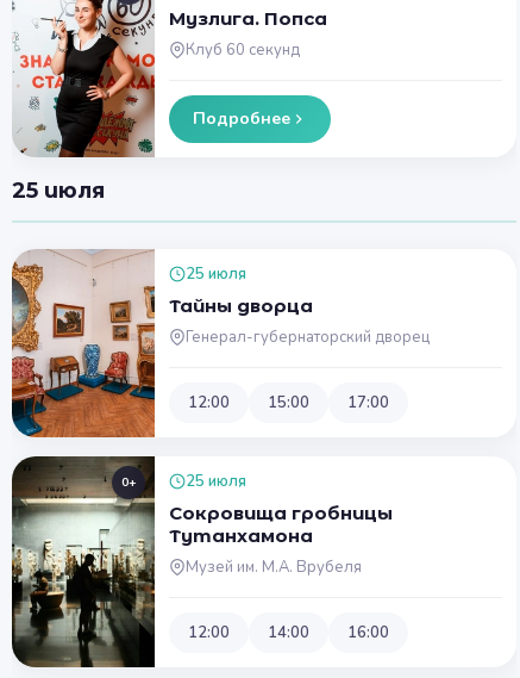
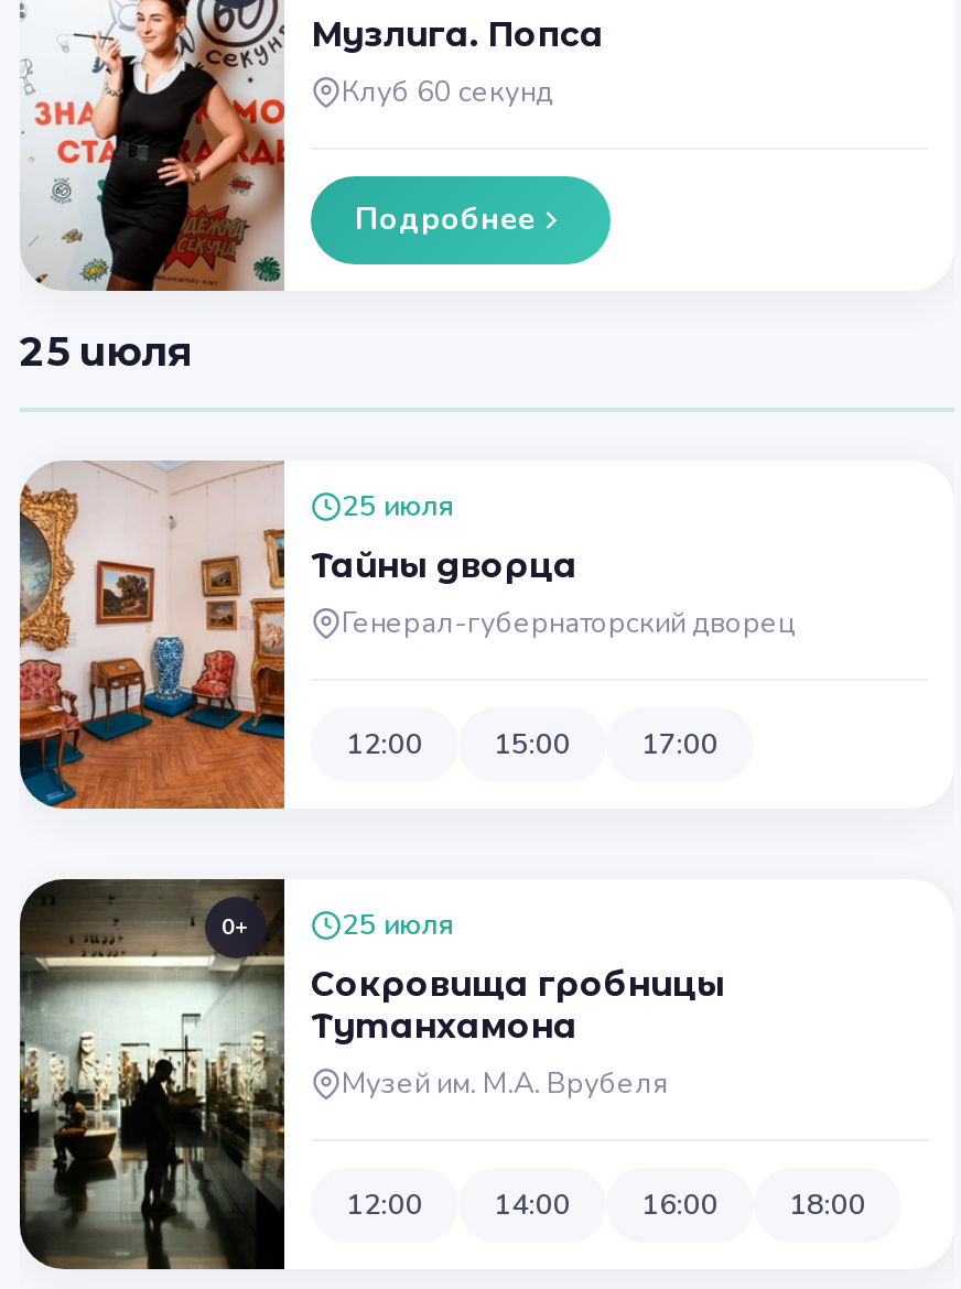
none -> [789,1185,866,1225] 18:00

